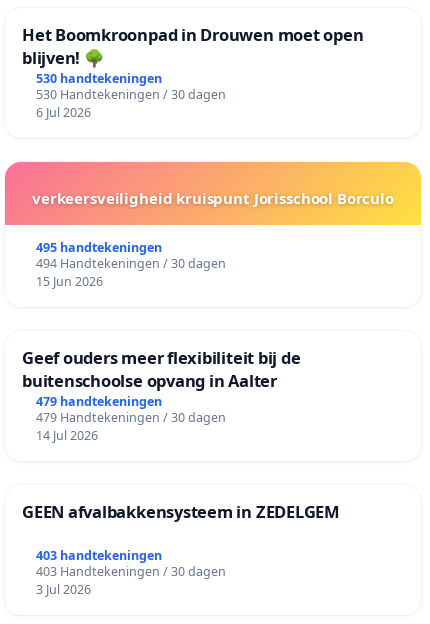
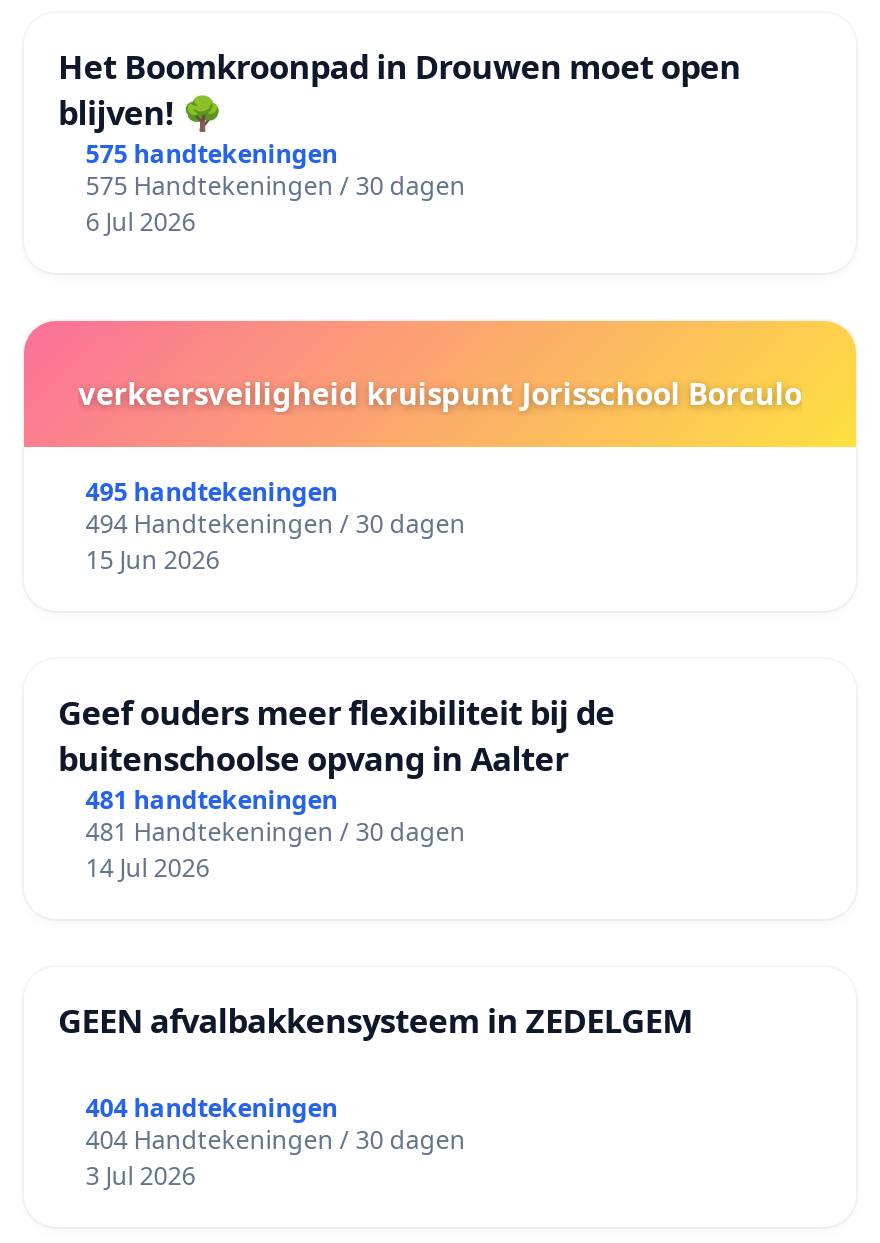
[36,70,162,87] 530 handtekeningen -> [86,138,338,172] 575 handtekeningen
[36,86,226,103] 530 Handtekeningen / 30 dagen -> [86,170,466,204] 575 Handtekeningen / 30 dagen
[36,393,162,410] 479 handtekeningen -> [86,783,338,817] 481 handtekeningen
[36,409,226,426] 479 Handtekeningen / 30 dagen -> [86,815,466,849] 481 Handtekeningen / 30 dagen
[36,547,162,564] 403 handtekeningen -> [86,1091,338,1125] 404 handtekeningen
[36,563,226,580] 403 Handtekeningen / 30 dagen -> [86,1123,466,1157] 404 Handtekeningen / 30 dagen

